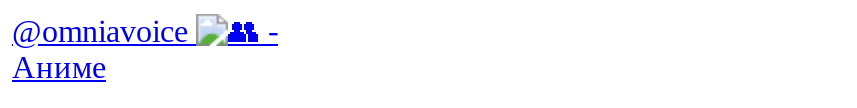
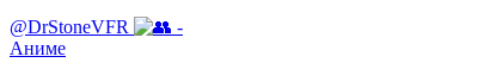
[12,13,188,47] @omniavoice -> [10,16,129,36] @DrStoneVFR

